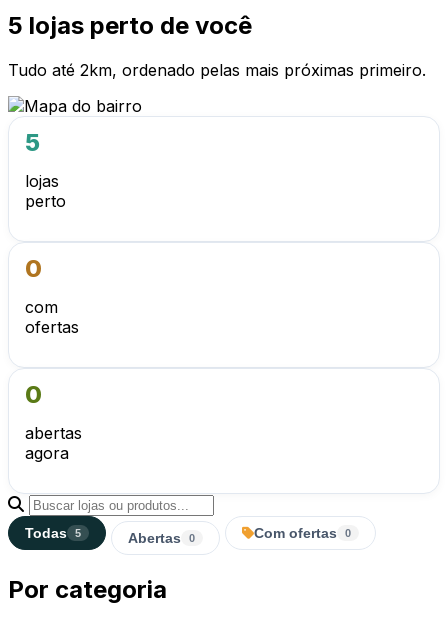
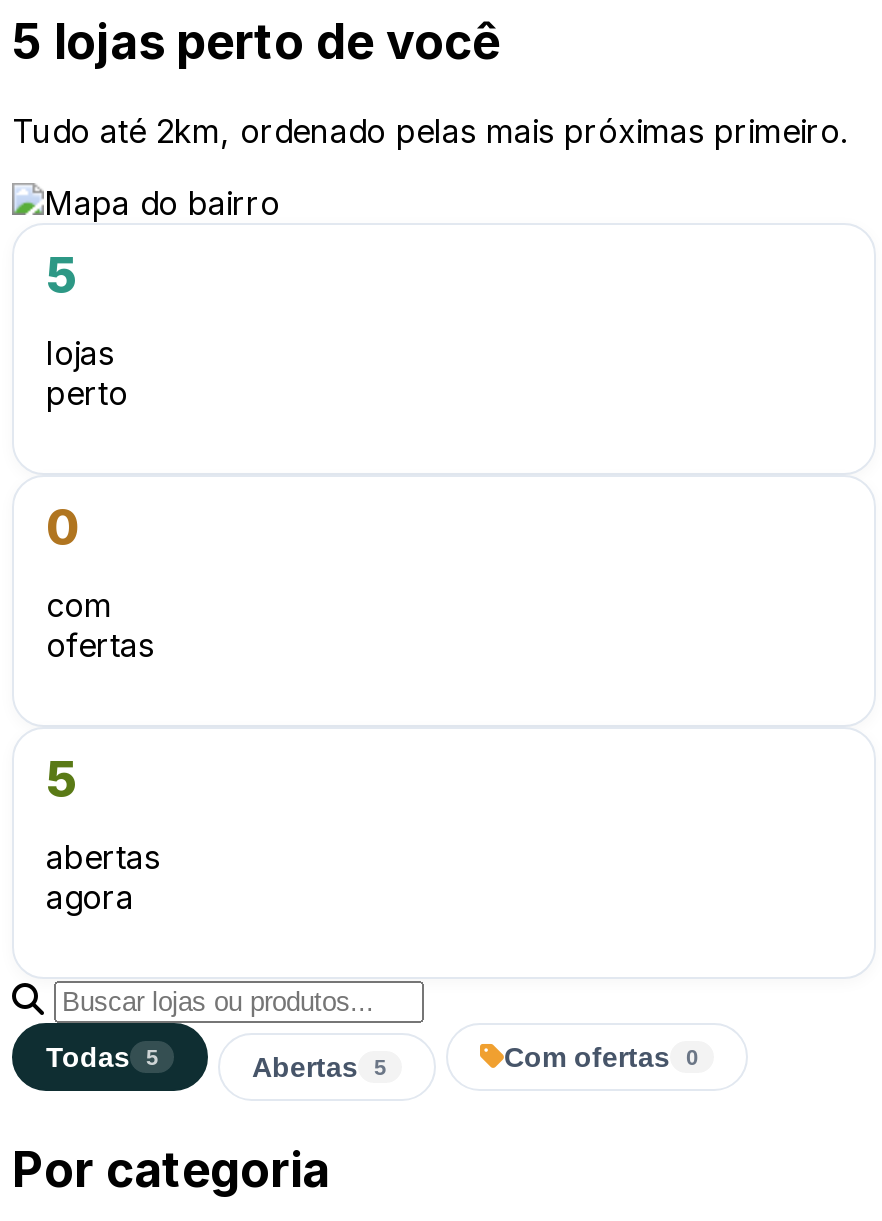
[25,380,42,409] 0 -> [46,750,76,808] 5
[128,530,195,546] Abertas 0 -> [252,1051,386,1083] Abertas 5

